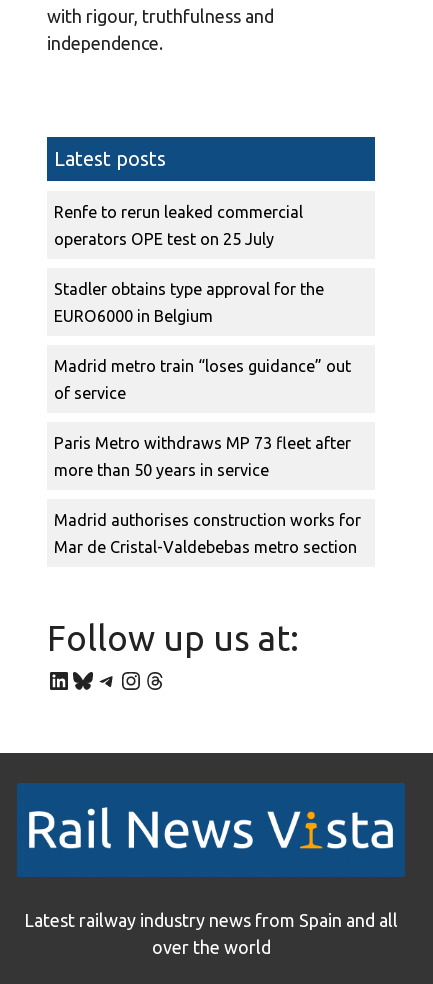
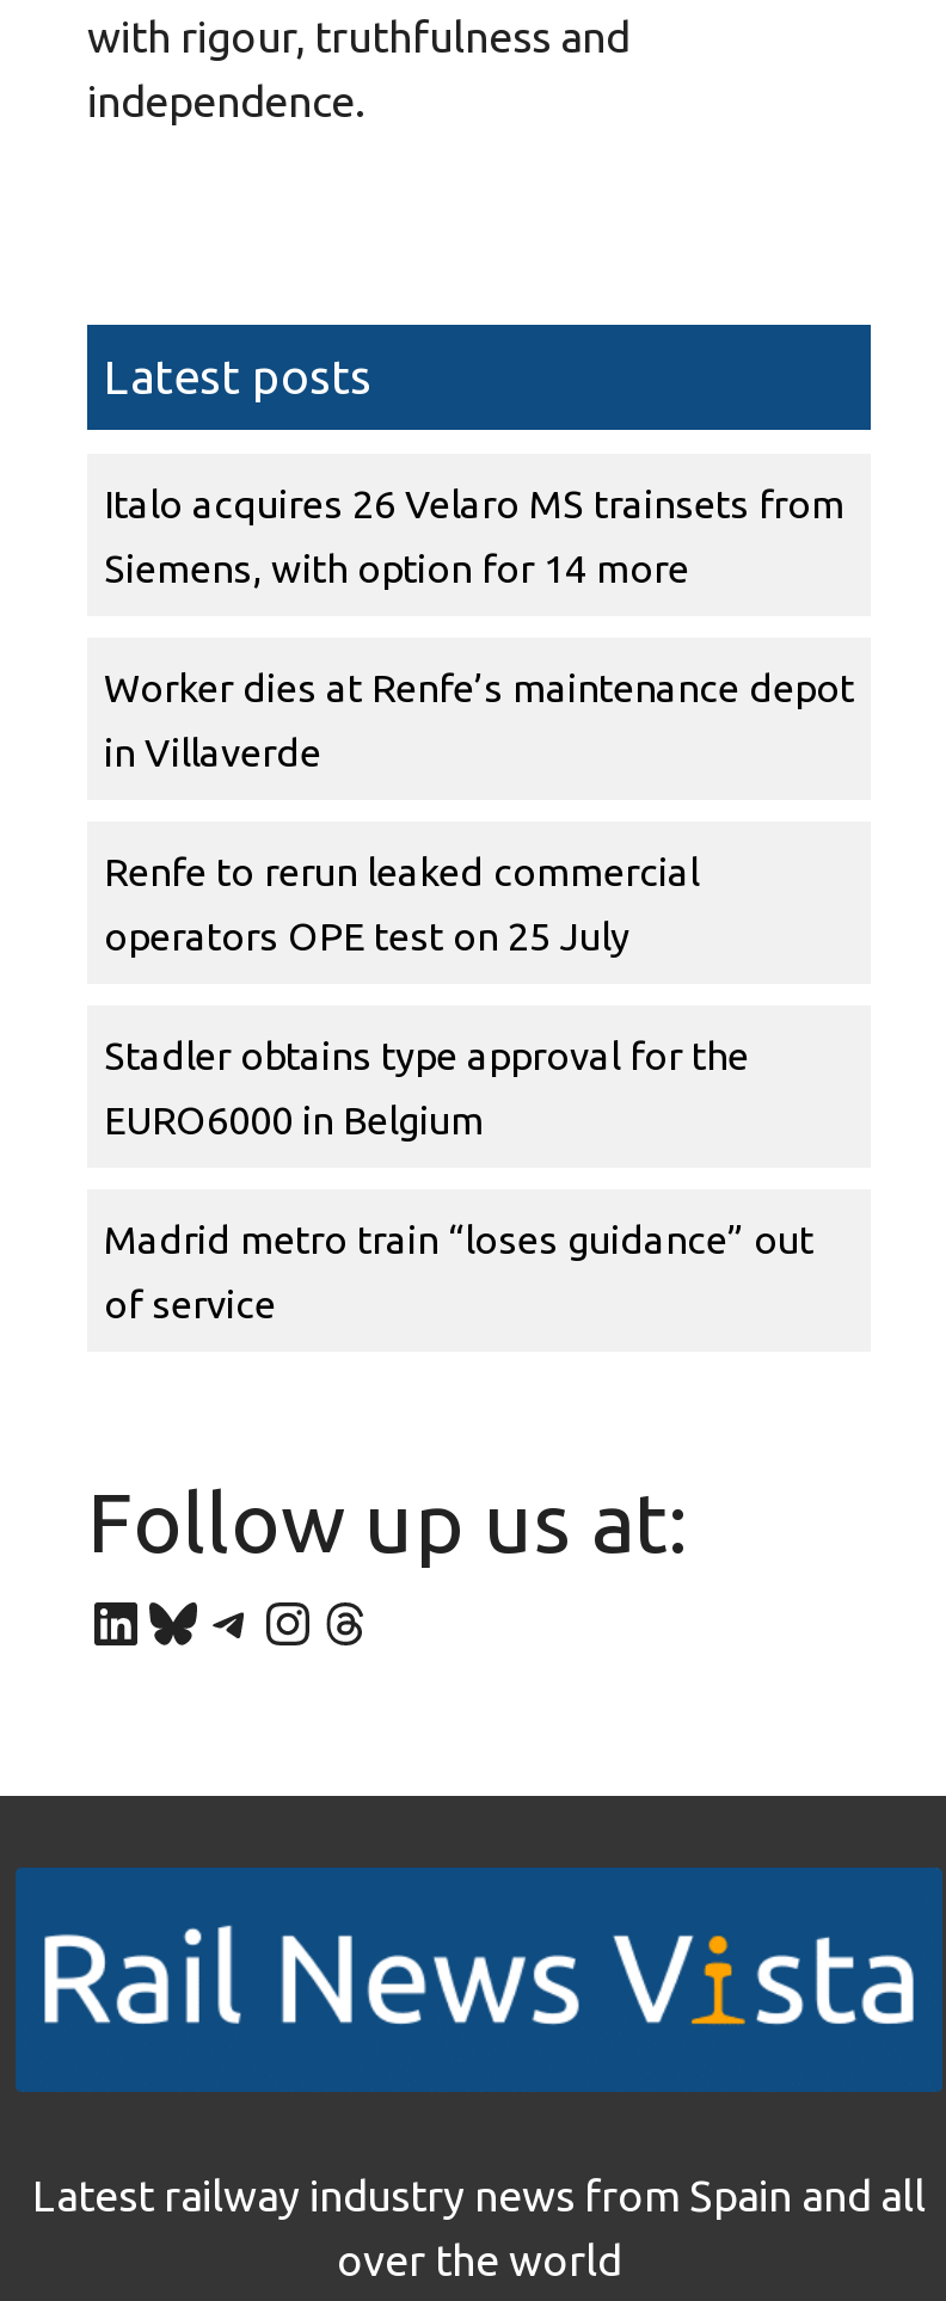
none -> [104,481,854,773] Italo acquires 26 Velaro MS trainsets from | Siemens, with option for 14 more | Worker dies at Renfe’s maintenance depot | in Villaverde
moved [54,202,351,401] -> [104,849,813,1324]: Renfe to rerun leaked commercial | operators OPE test on 25 July | Stadler obtains type approval for the | EURO6000 in Belgium | Madrid metro train “loses guidance” out | of service
[54,433,361,555] Paris Metro withdraws MP 73 fleet after | more than 50 years in service | Madrid authorises construction works for | Mar de Cristal-Valdebebas metro section -> none

